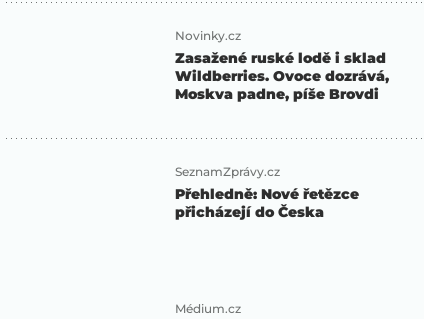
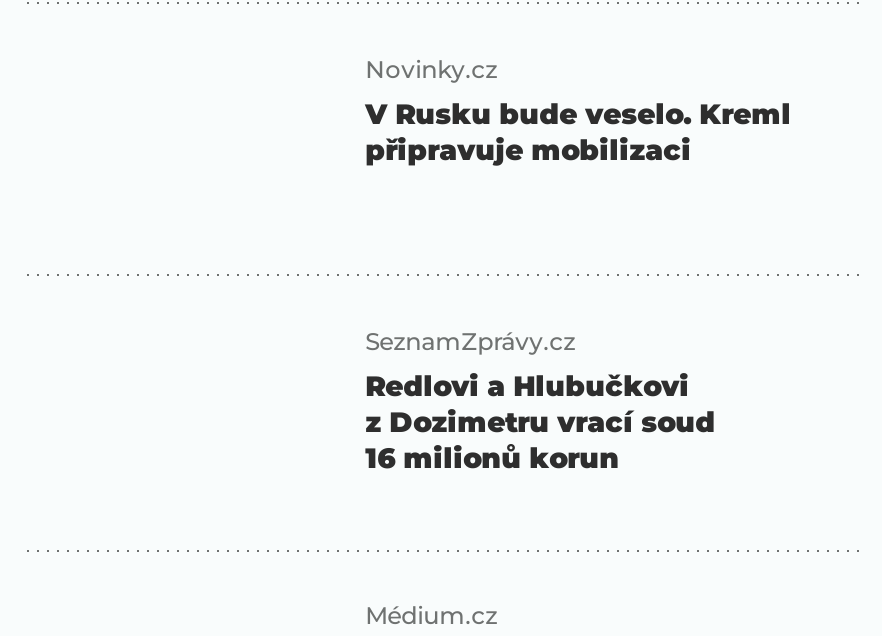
[175,49,389,103] Zasažené ruské lodě i sklad | Wildberries. Ovoce dozrává, | Moskva padne, píše Brovdi -> [365,96,791,168] V Rusku bude veselo. Kreml | připravuje mobilizaci
[175,185,359,221] Přehledně: Nové řetězce | přicházejí do Česka -> [365,368,715,476] Redlovi a Hlubučkovi | z Dozimetru vrací soud | 16 milionů korun

